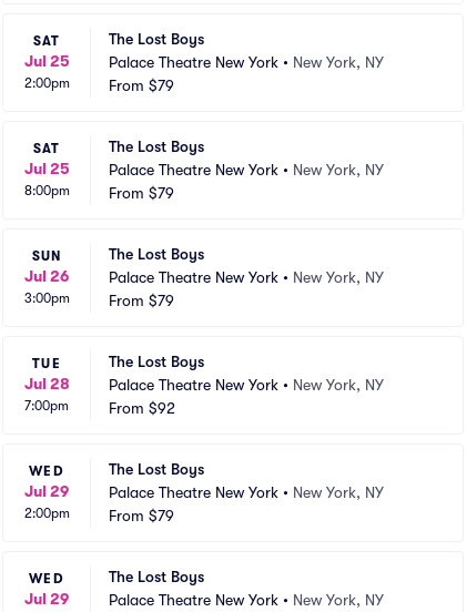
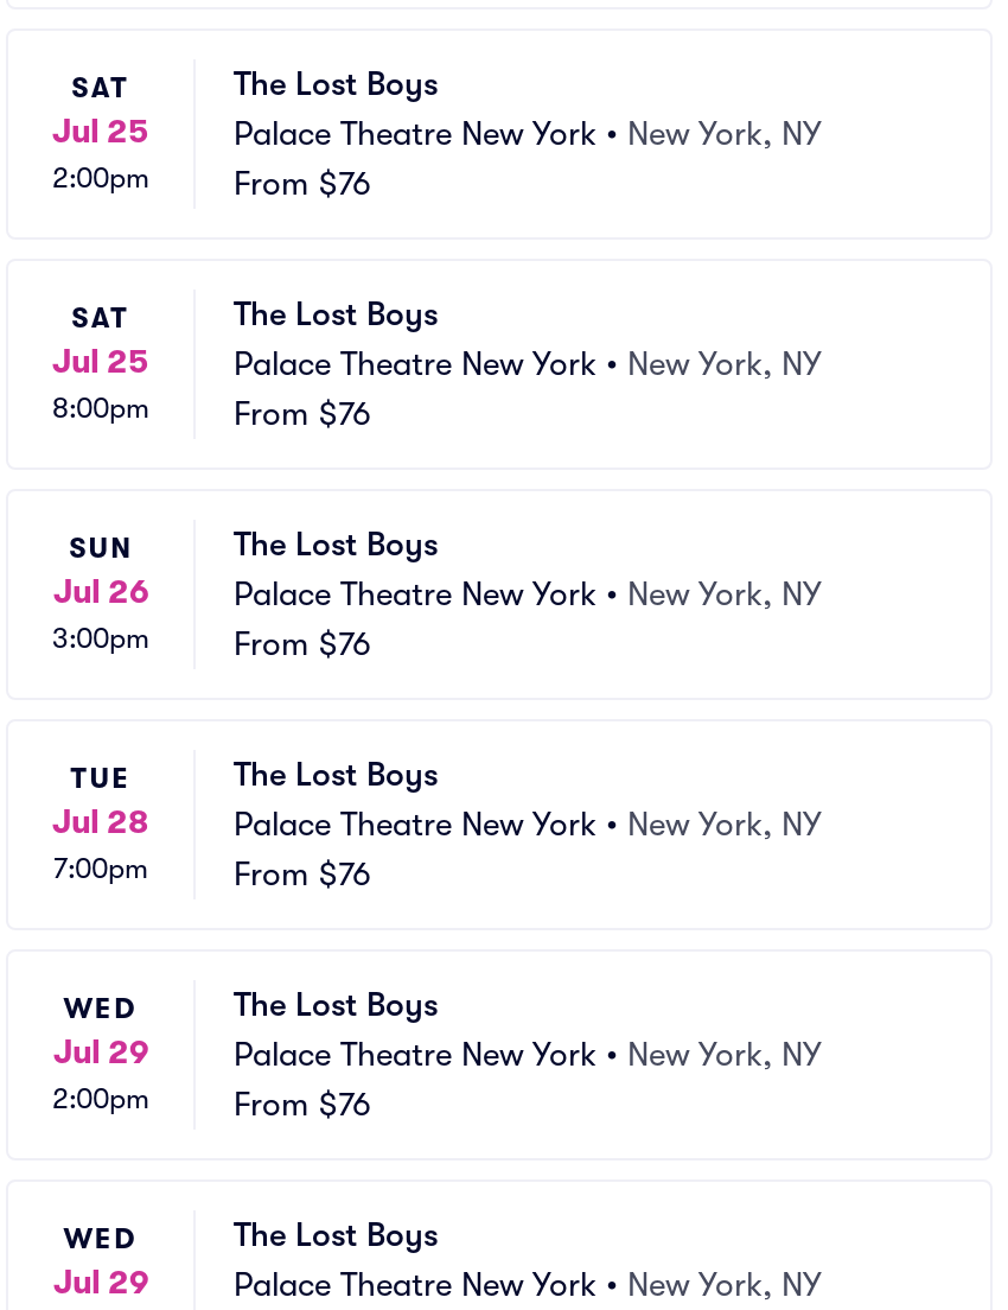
[109,76,174,94] From $79 -> [234,164,371,202] From $76
[109,184,174,202] From $79 -> [234,394,371,432] From $76
[109,292,174,309] From $79 -> [234,624,371,662] From $76
[109,399,175,417] From $92 -> [234,854,371,892] From $76
[109,507,174,524] From $79 -> [234,1085,371,1123] From $76

